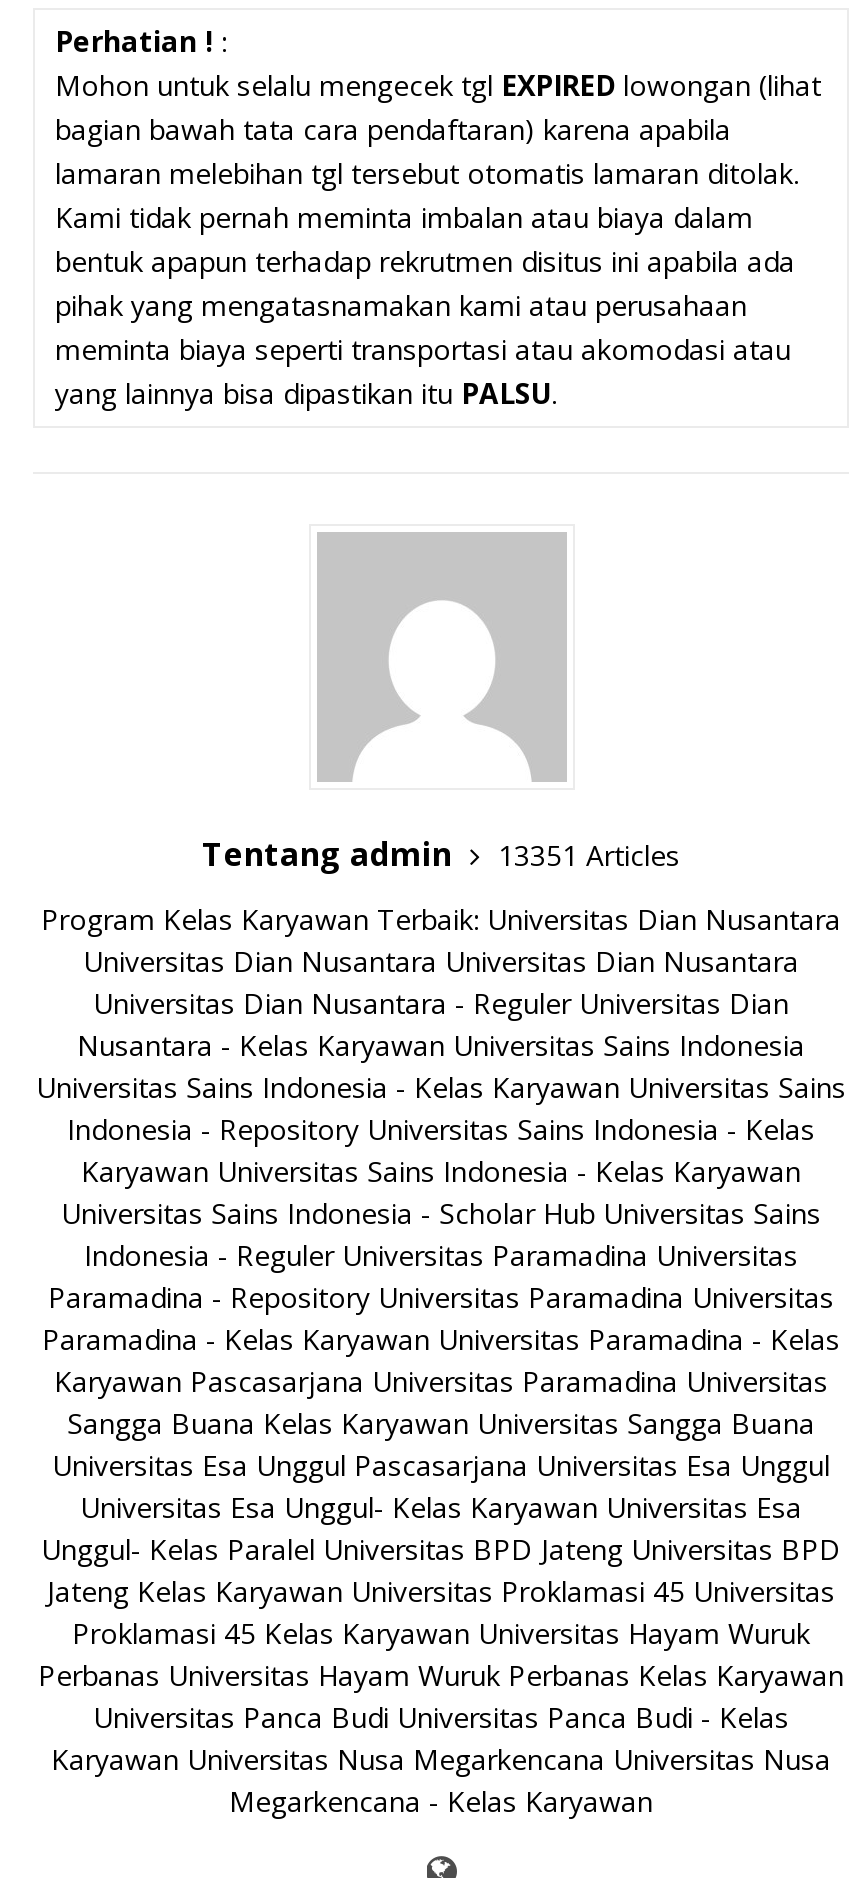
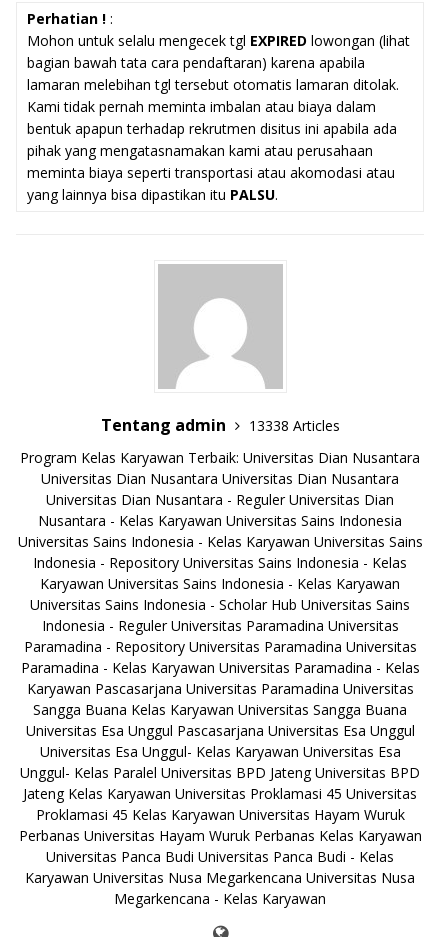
[202,833,680,877] Tentang admin 13351 Articles -> [100,414,339,436] Tentang admin 13338 Articles

